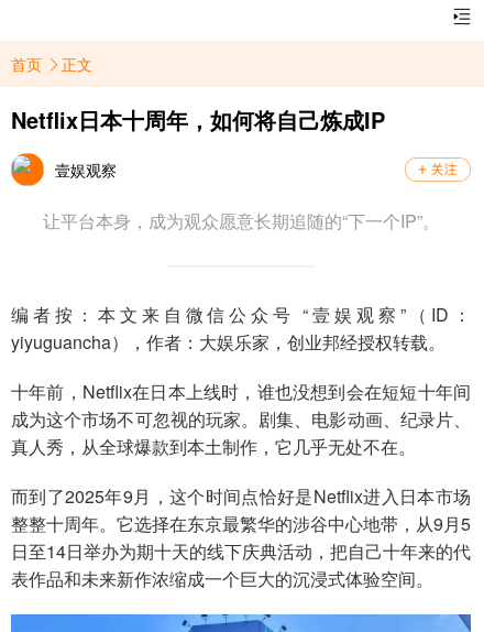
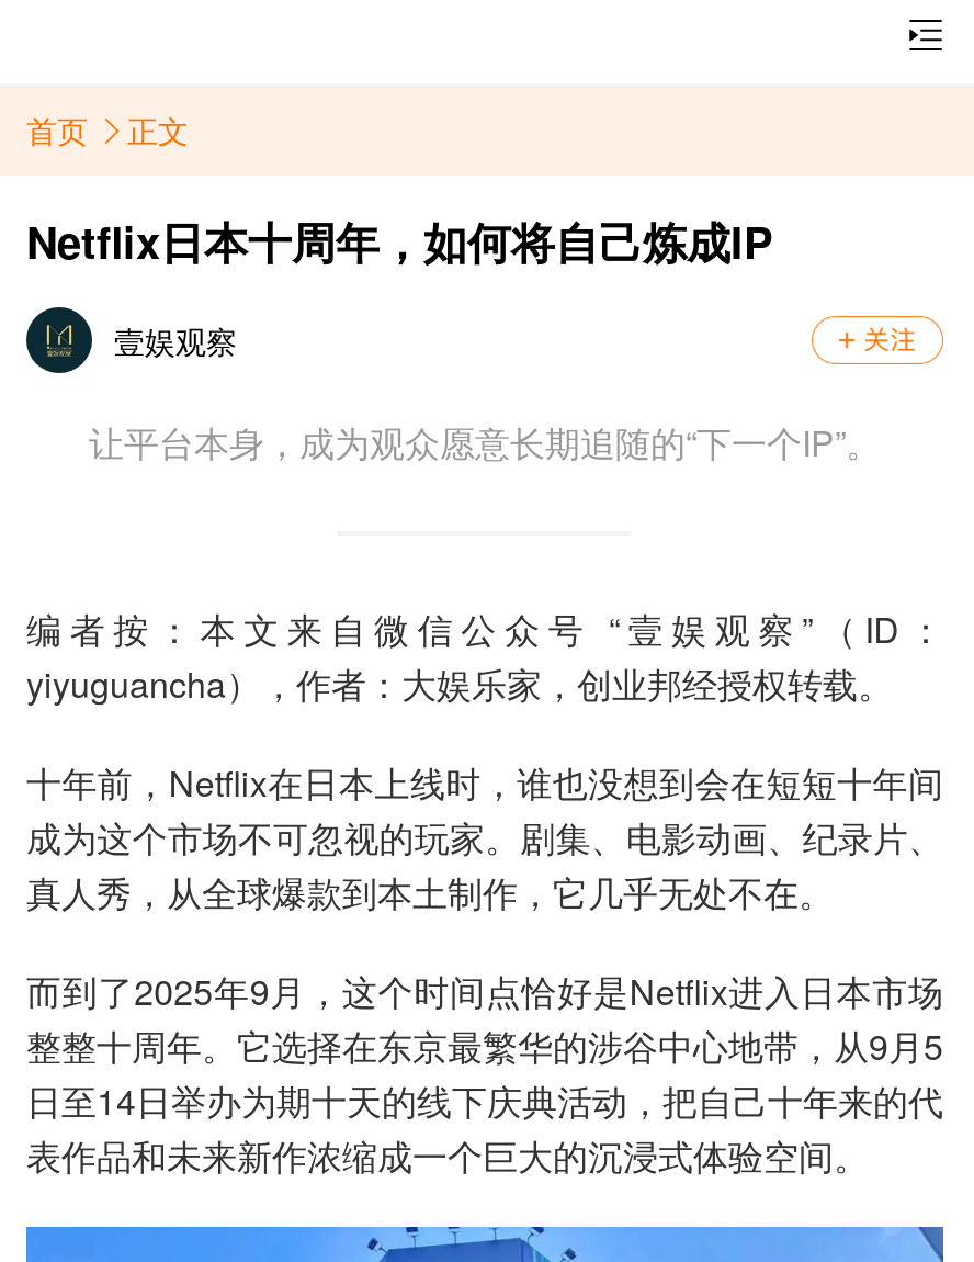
[10,152,45,187] [image] -> [24,305,94,375] [image]

